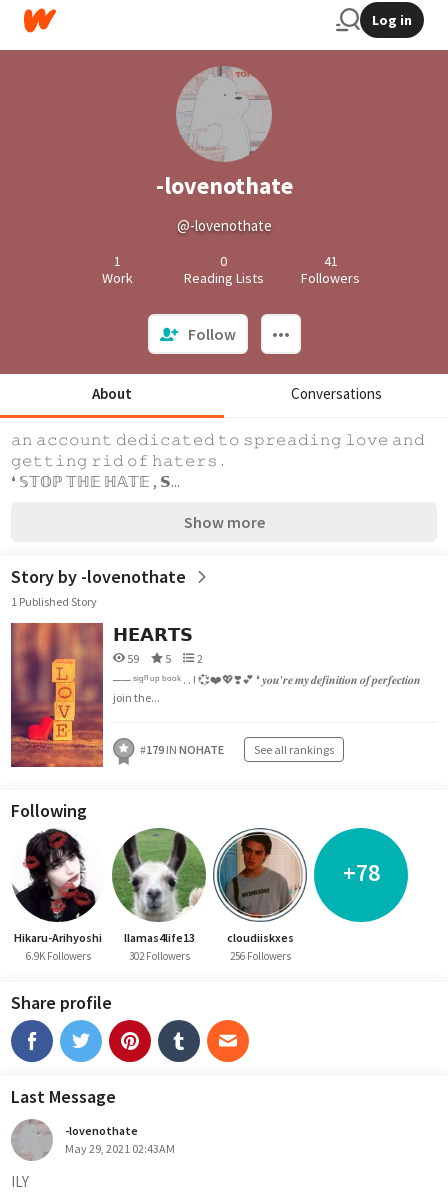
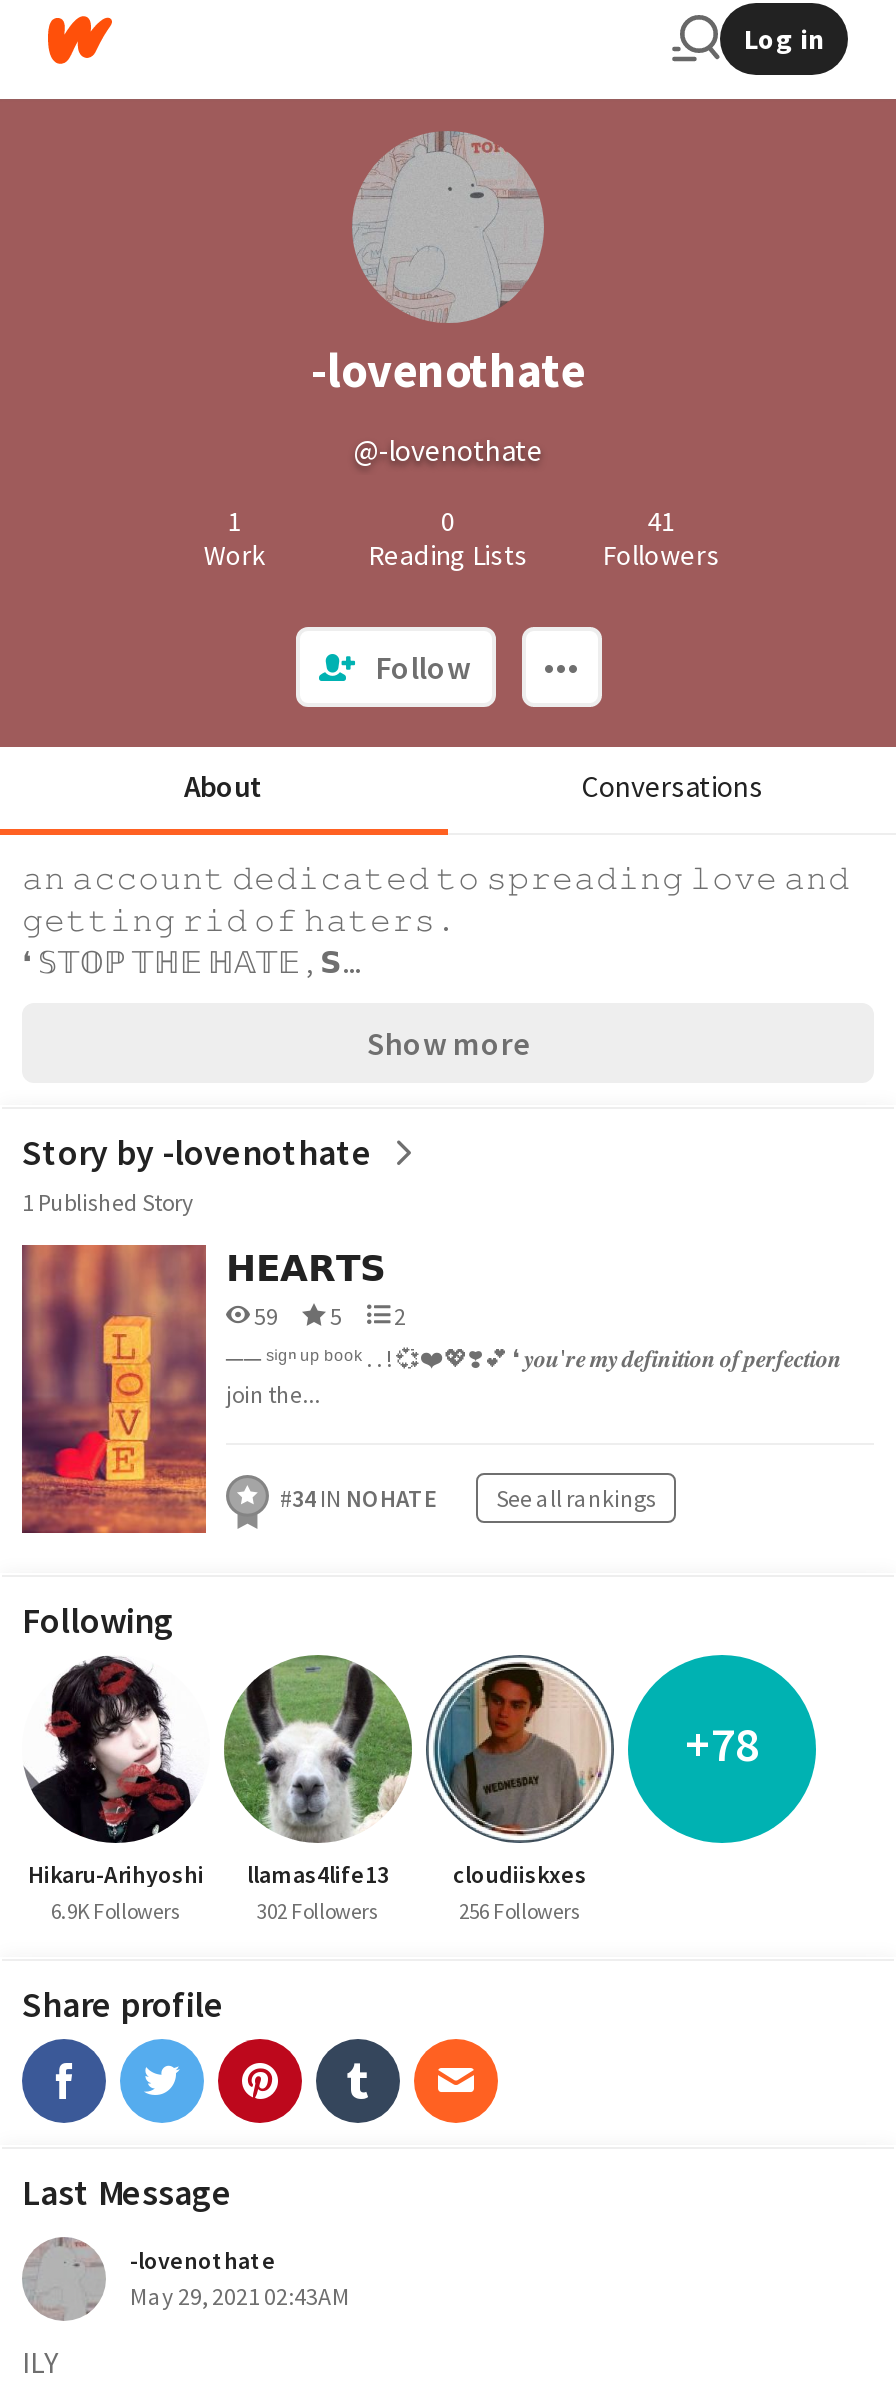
[140,742,334,757] #179 IN NOHATE See all rankings -> [280,1483,656,1513] #34 IN NOHATE See all rankings

